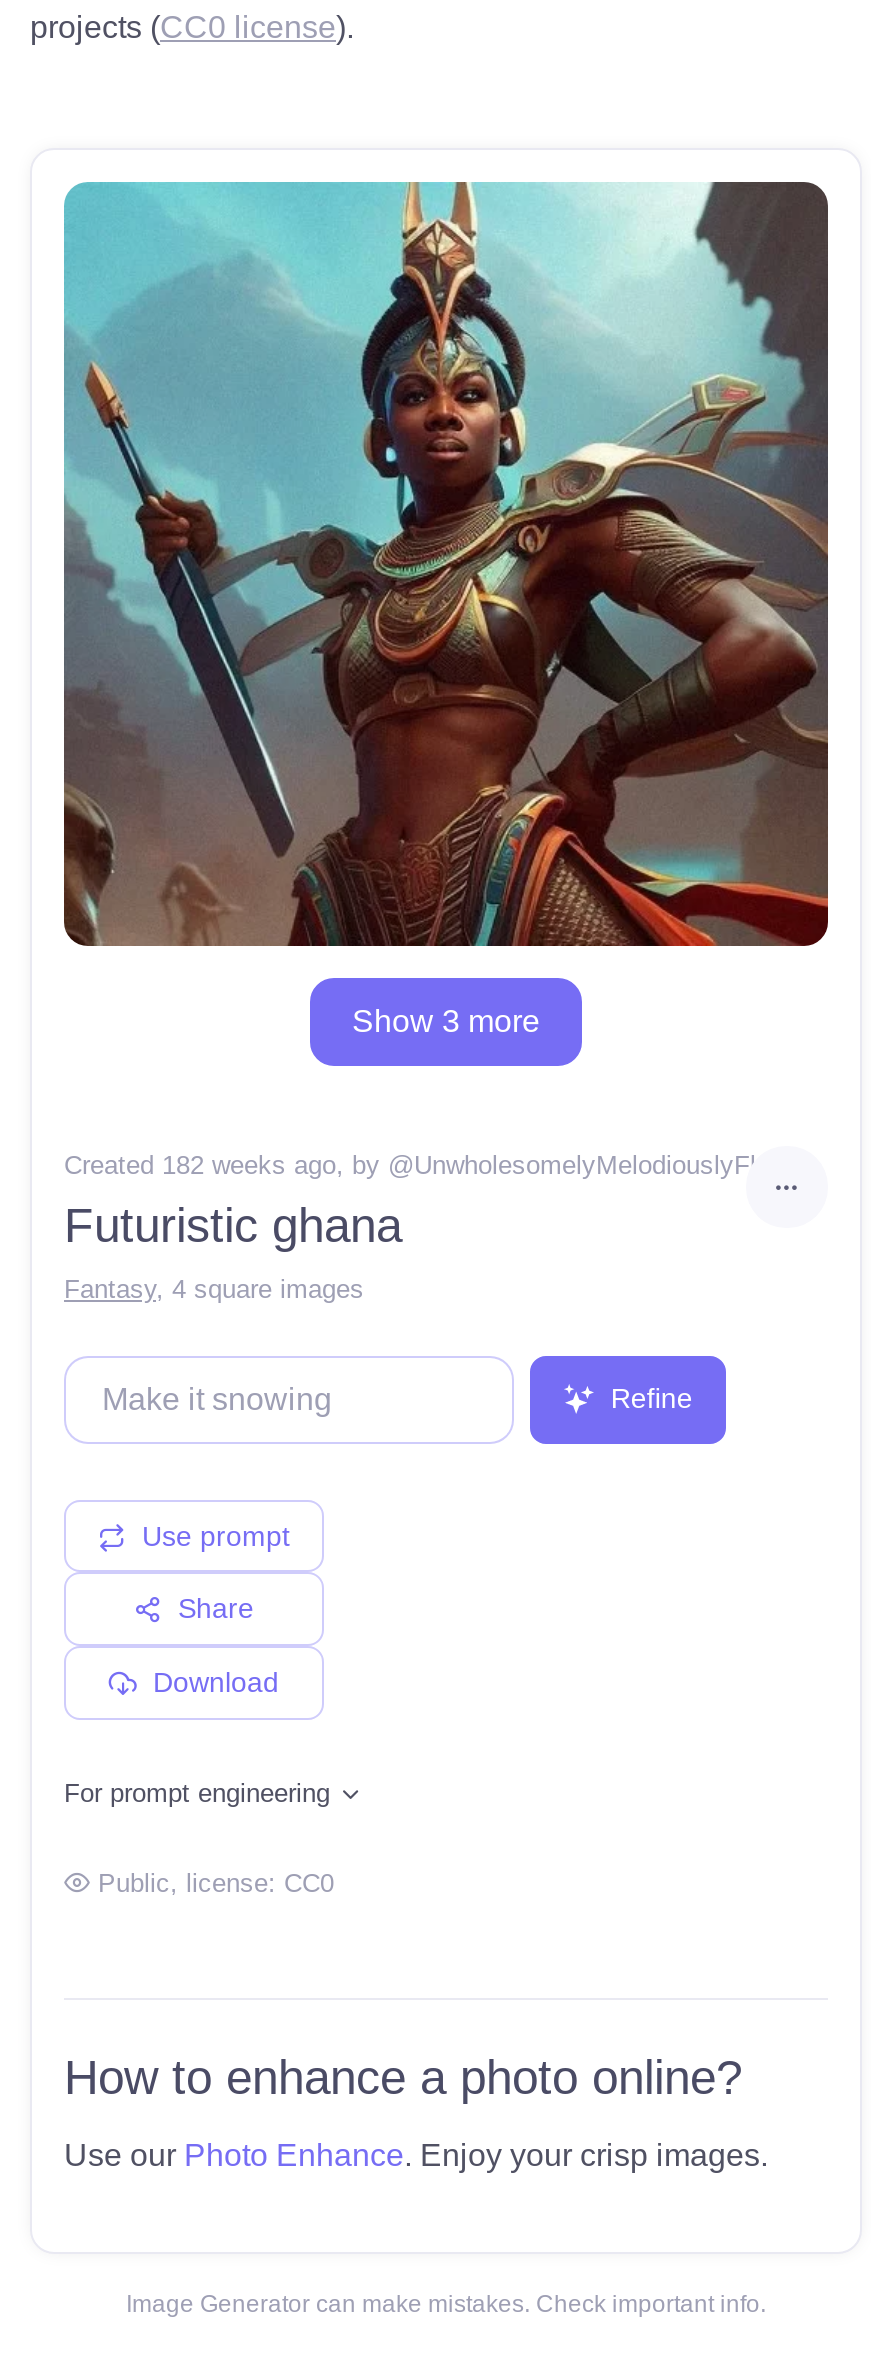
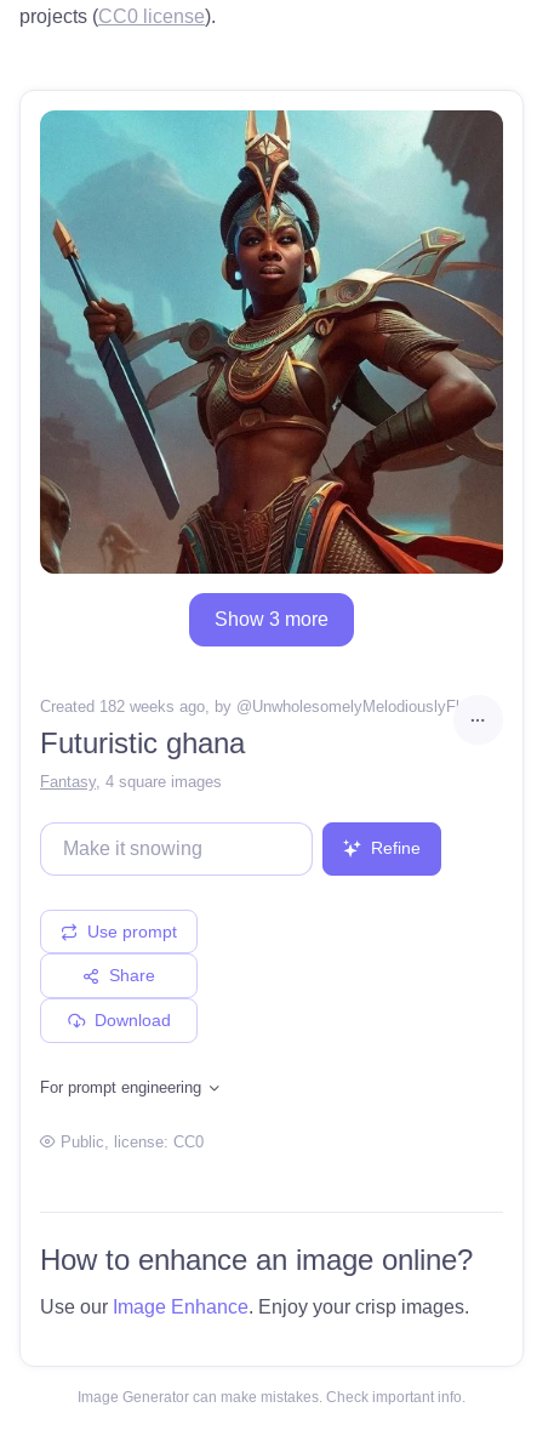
[64,2049,742,2103] How to enhance a photo online? -> [40,1243,473,1275] How to enhance an image online?
[64,2137,768,2171] Use our Photo Enhance. Enjoy your crisp images. -> [40,1296,469,1317] Use our Image Enhance. Enjoy your crisp images.

